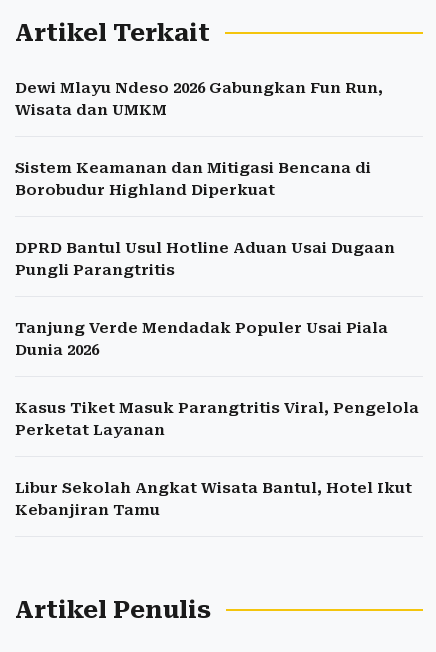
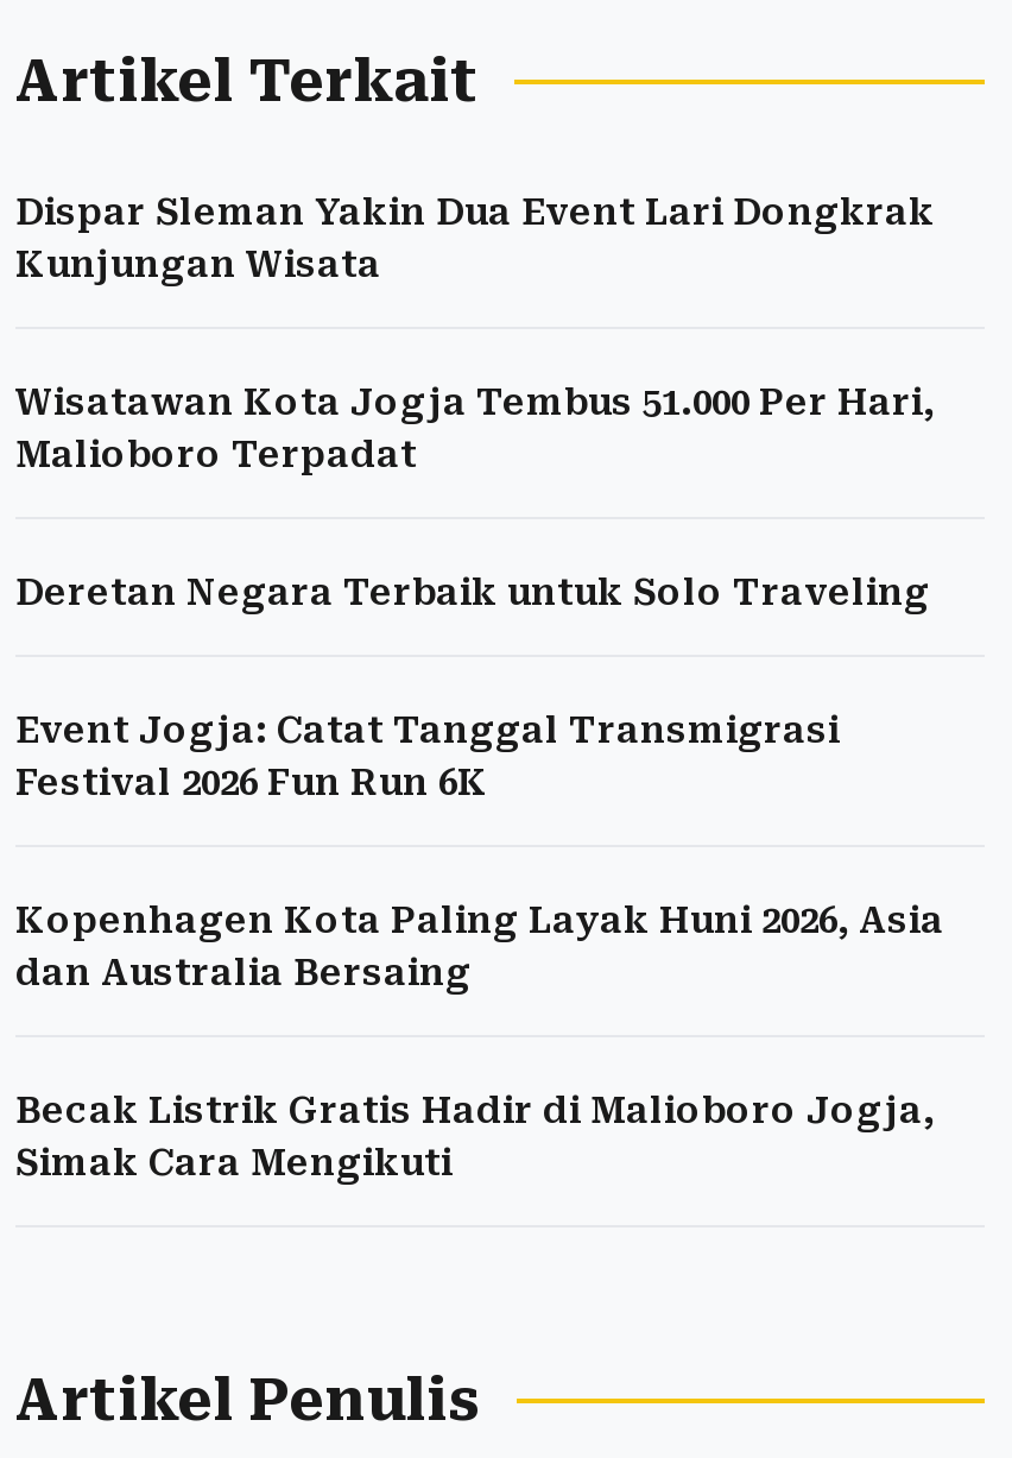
[15,79,383,119] Dewi Mlayu Ndeso 2026 Gabungkan Fun Run, | Wisata dan UMKM -> [15,192,935,287] Dispar Sleman Yakin Dua Event Lari Dongkrak | Kunjungan Wisata
[15,159,371,199] Sistem Keamanan dan Mitigasi Bencana di | Borobudur Highland Diperkuat -> [15,382,935,477] Wisatawan Kota Jogja Tembus 51.000 Per Hari, | Malioboro Terpadat
[15,239,395,279] DPRD Bantul Usul Hotline Aduan Usai Dugaan | Pungli Parangtritis -> [15,572,930,615] Deretan Negara Terbaik untuk Solo Traveling
[15,319,388,359] Tanjung Verde Mendadak Populer Usai Piala | Dunia 2026 -> [15,710,840,805] Event Jogja: Catat Tanggal Transmigrasi | Festival 2026 Fun Run 6K
[15,399,419,439] Kasus Tiket Masuk Parangtritis Viral, Pengelola | Perketat Layanan -> [15,900,944,995] Kopenhagen Kota Paling Layak Huni 2026, Asia | dan Australia Bersaing
[15,479,412,519] Libur Sekolah Angkat Wisata Bantul, Hotel Ikut | Kebanjiran Tamu -> [15,1090,935,1185] Becak Listrik Gratis Hadir di Malioboro Jogja, | Simak Cara Mengikuti

